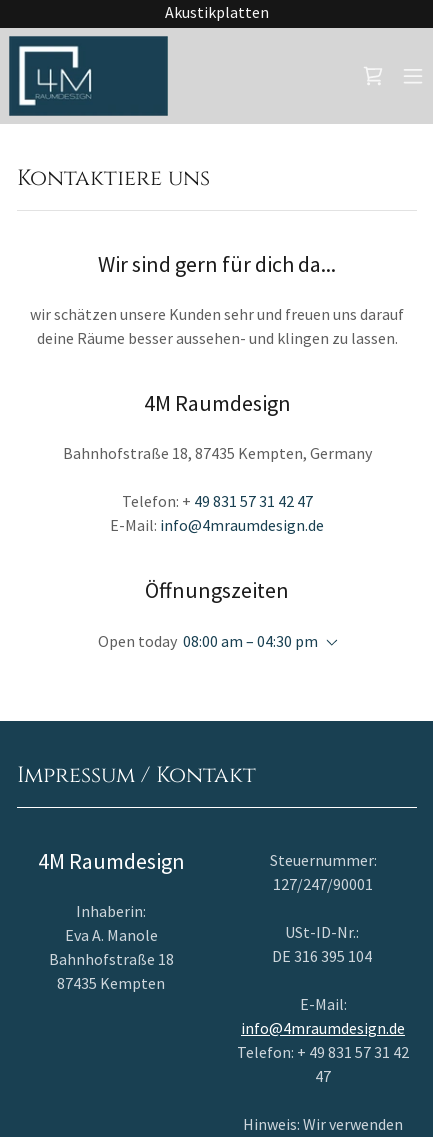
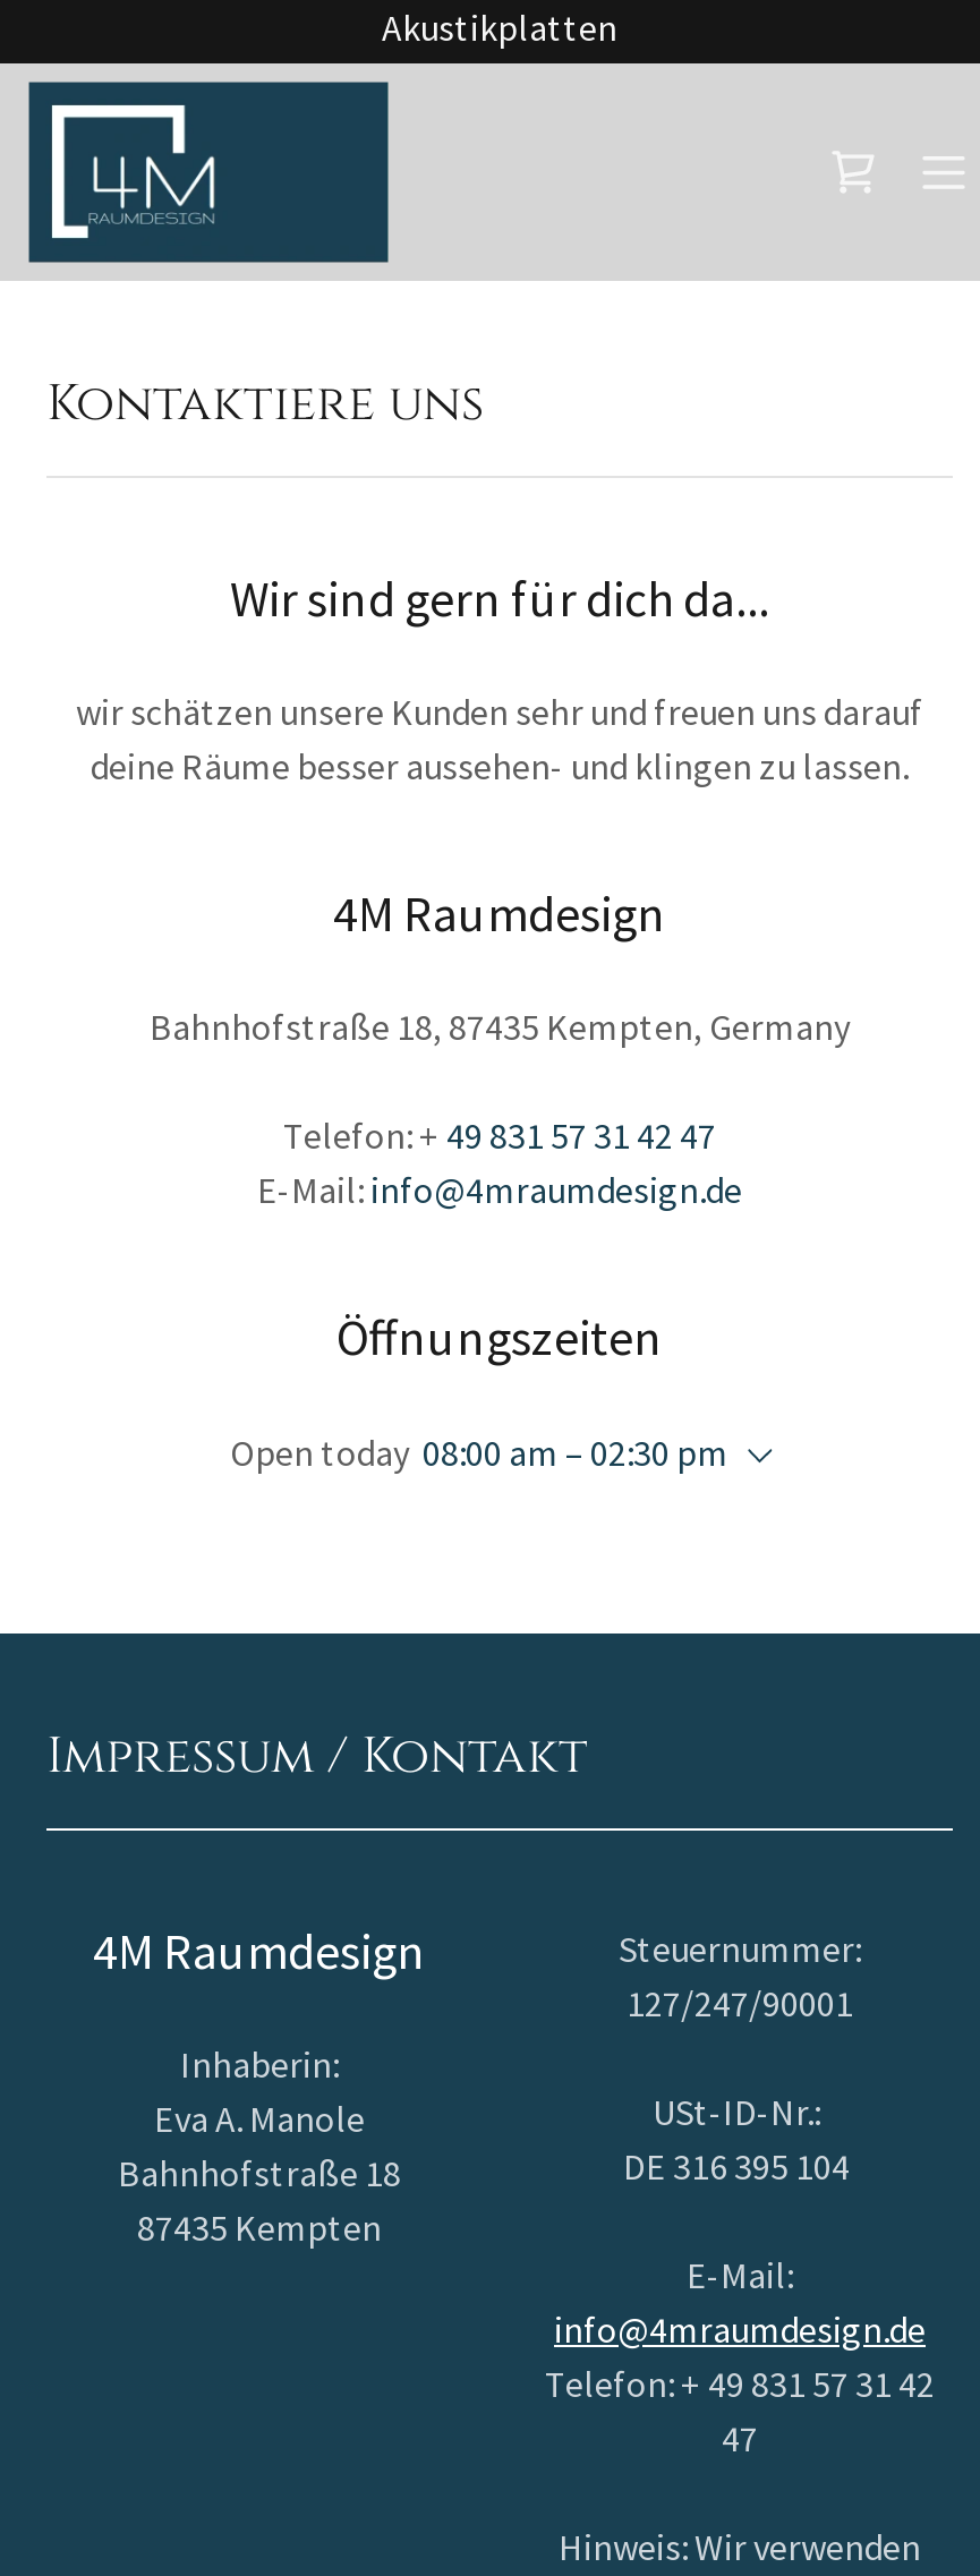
[98,631,318,651] Open today 08:00 am – 04:30 pm -> [230,1430,728,1475] Open today 08:00 am – 02:30 pm

